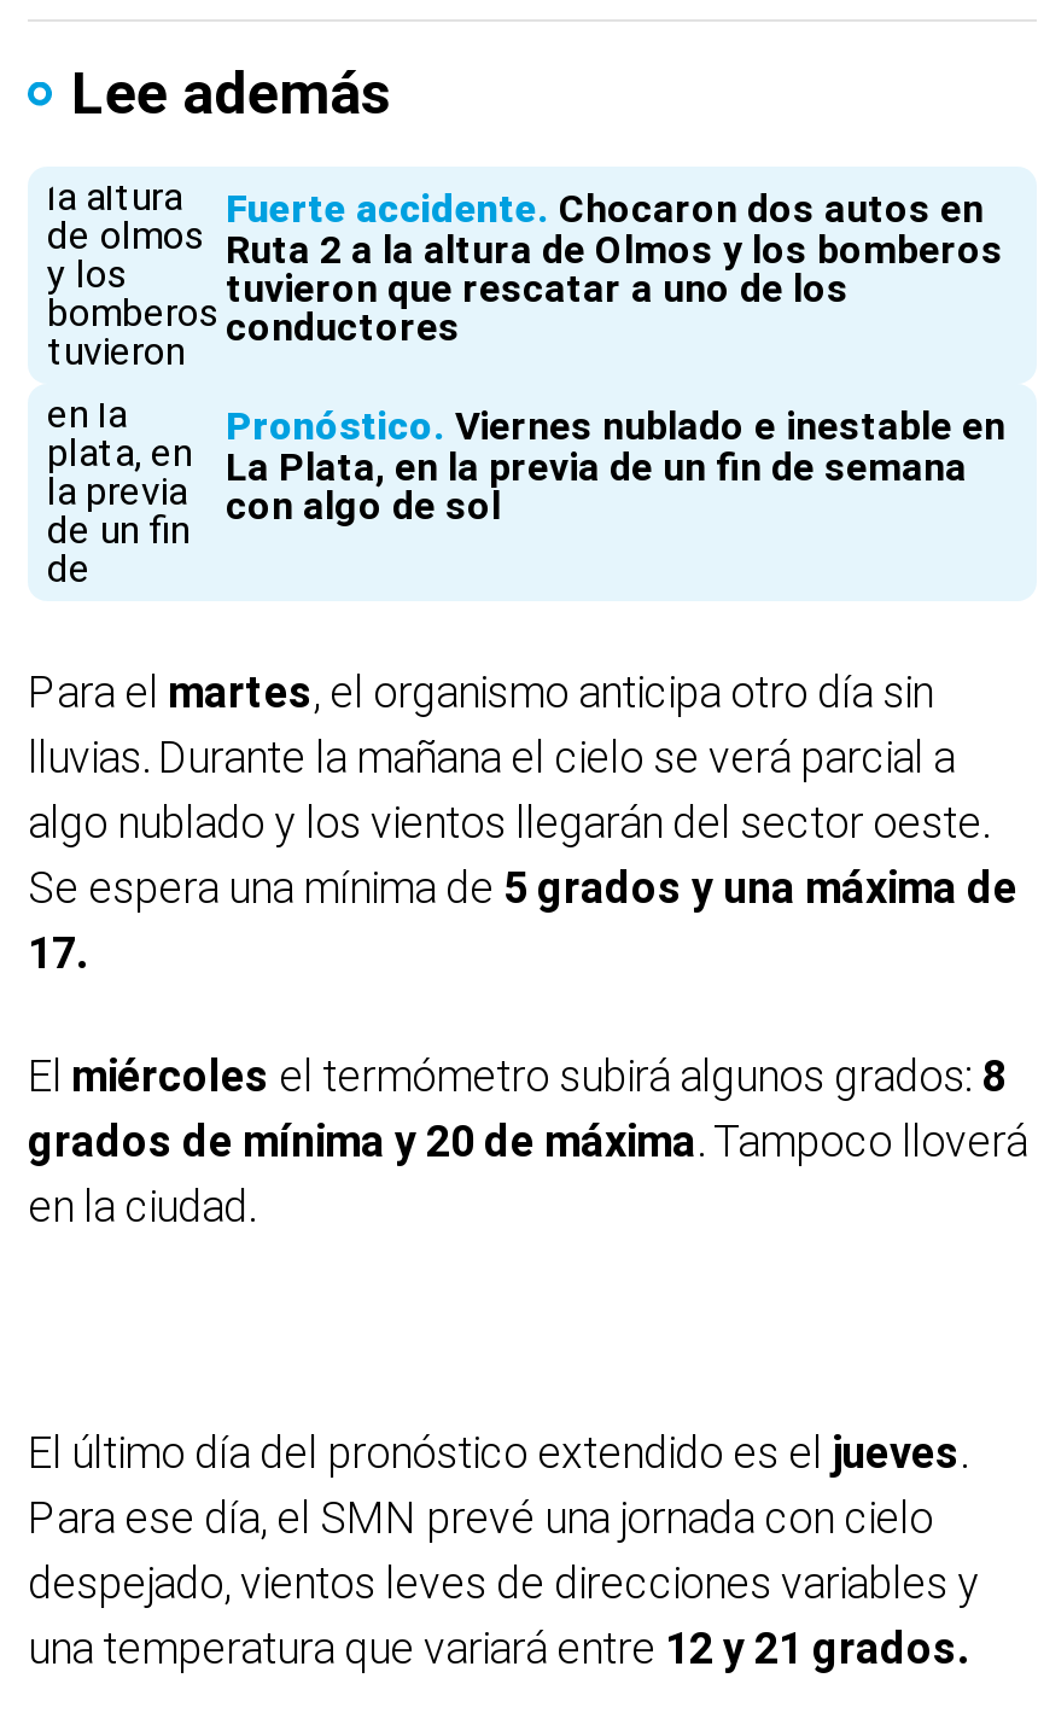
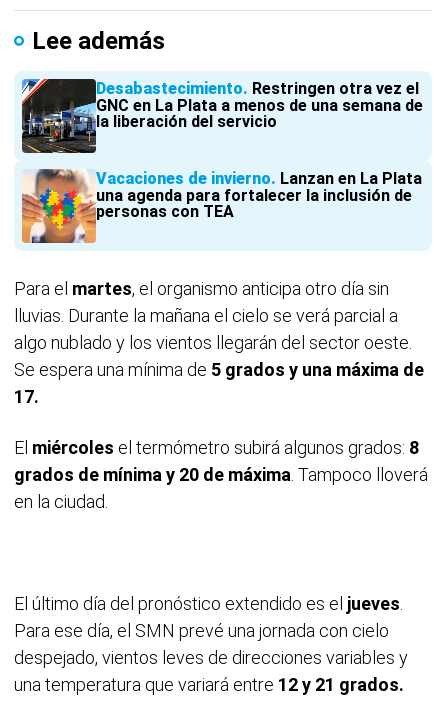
[45,183,1003,367] [image] | Fuerte accidente Chocaron dos autos en | Ruta 2 a la altura de Olmos y los bomberos | tuvieron que rescatar a uno de los | conductores -> [21,78,423,154] [image] | Desabastecimiento Restringen otra vez el | GNC en La Plata a menos de una semana de | la liberación del servicio
[45,403,1005,584] [image] | Pronóstico Viernes nublado e inestable en | La Plata, en la previa de un fin de semana | con algo de sol -> [21,168,422,244] [image] | Vacaciones de invierno Lanzan en La Plata | una agenda para fortalecer la inclusión de | personas con TEA

